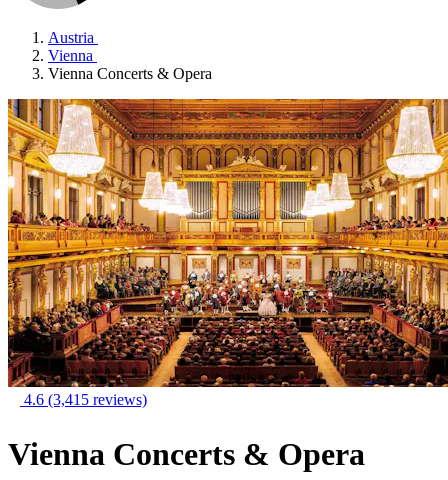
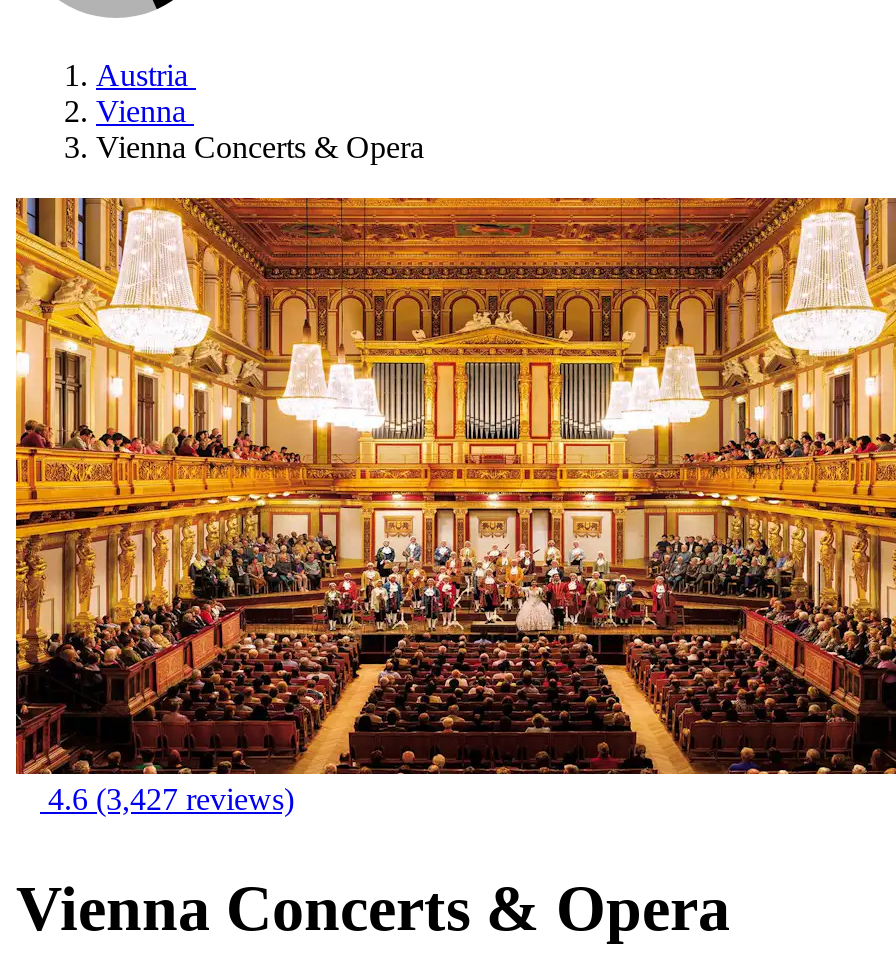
[24,391,147,408] 4.6 (3,415 reviews) -> [48,782,294,816] 4.6 (3,427 reviews)

